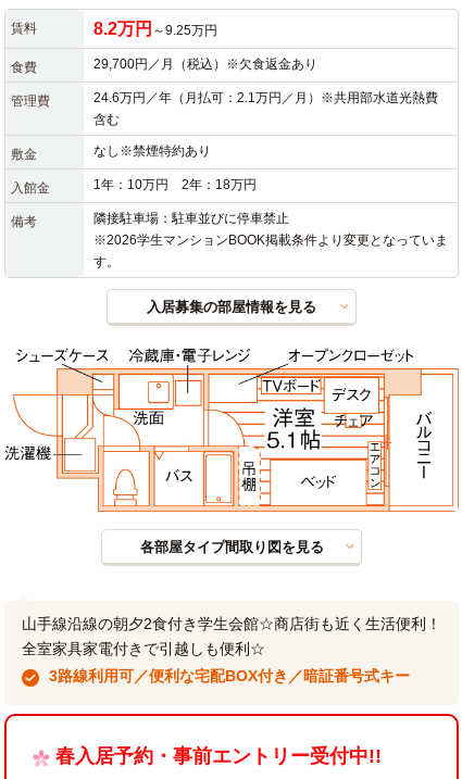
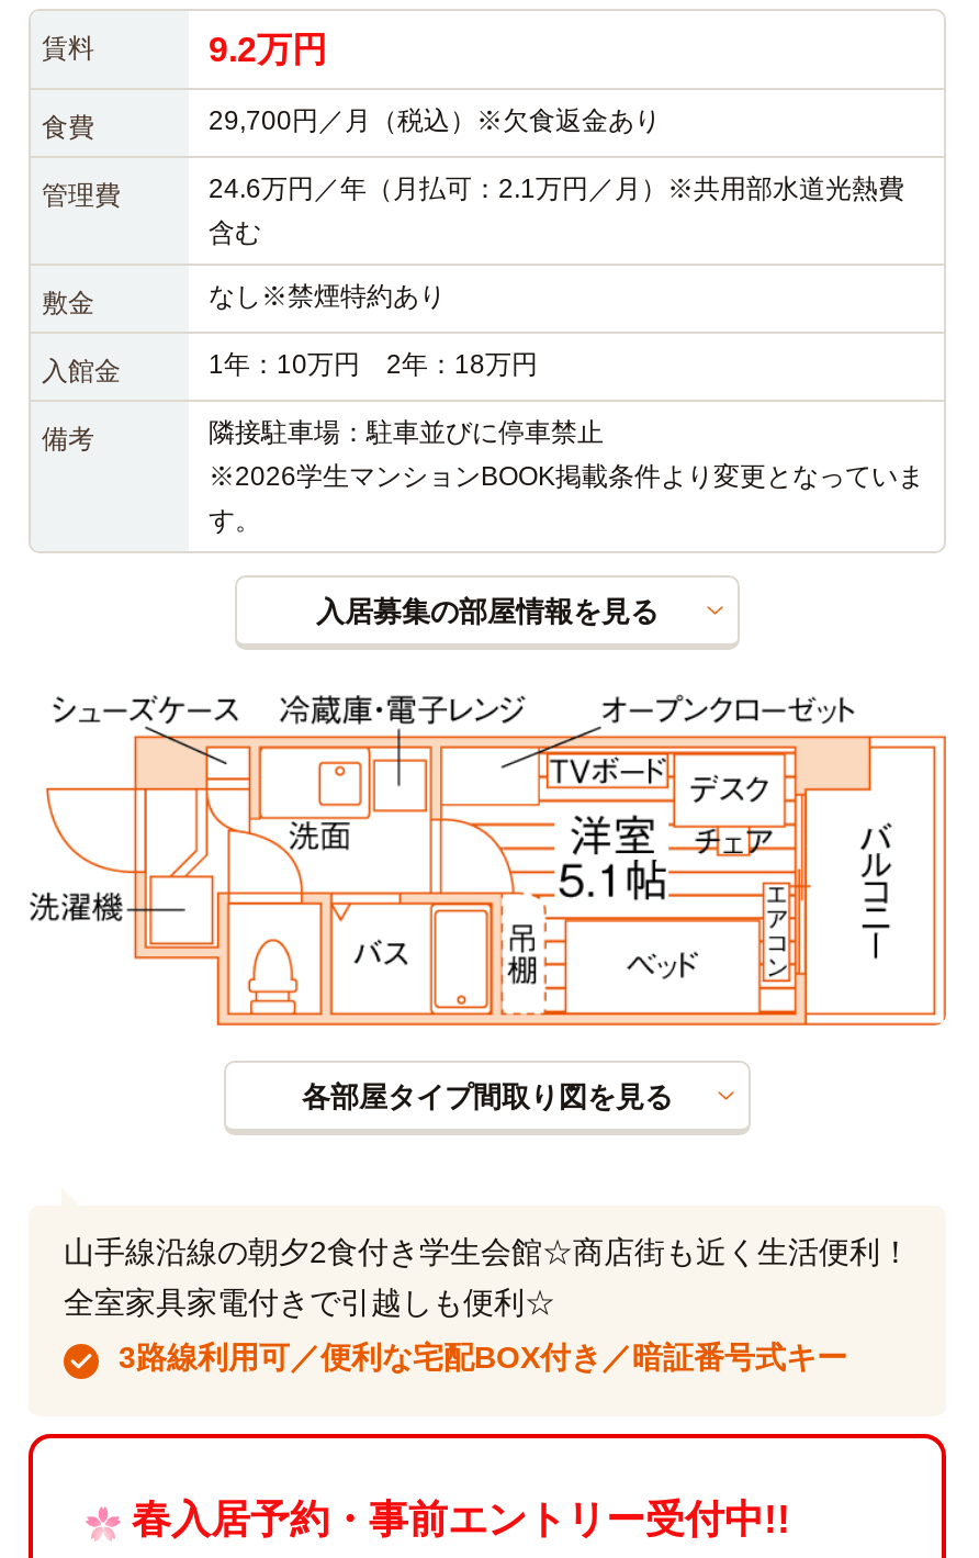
[93,20,217,38] 8.2万円～9.25万円 -> [209,31,327,68] 9.2万円

